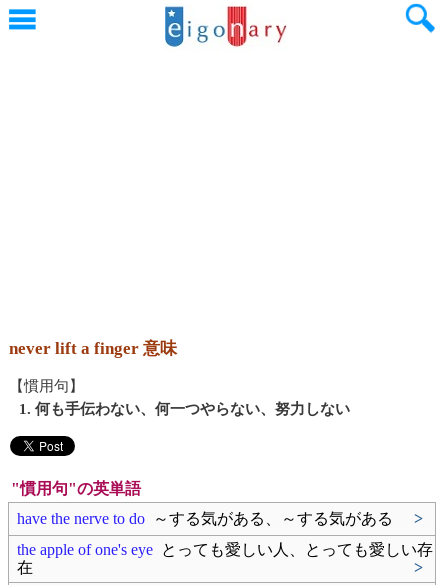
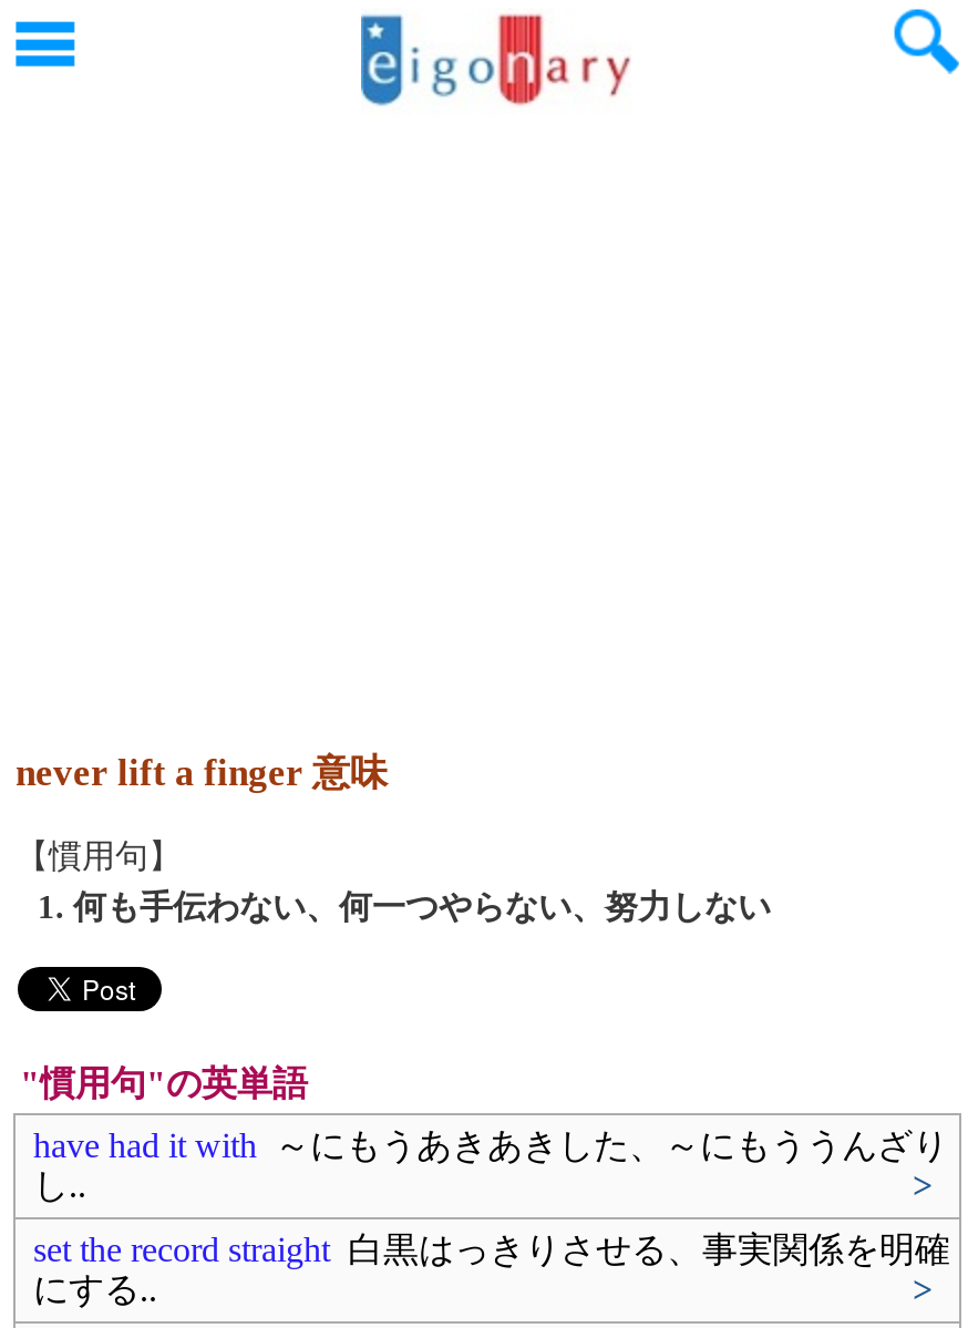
[17,510,393,527] have the nerve to do～する気がある、～する気がある -> [33,1126,948,1204] have had it with～にもうあきあきした、～にもううんざり | し..
[17,541,433,576] the apple of one's eyeとっても愛しい人、とっても愛しい存 | 在 -> [33,1231,950,1308] set the record straight白黒はっきりさせる、事実関係を明確 | にする..

